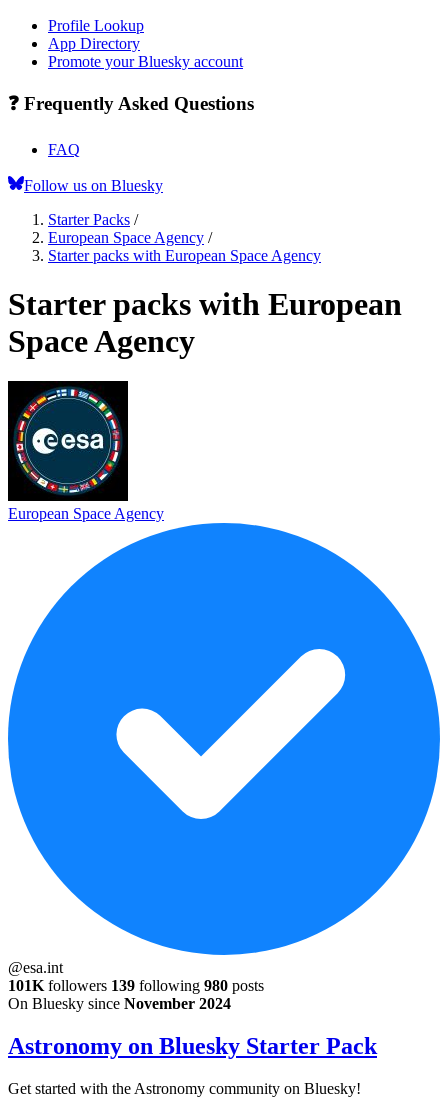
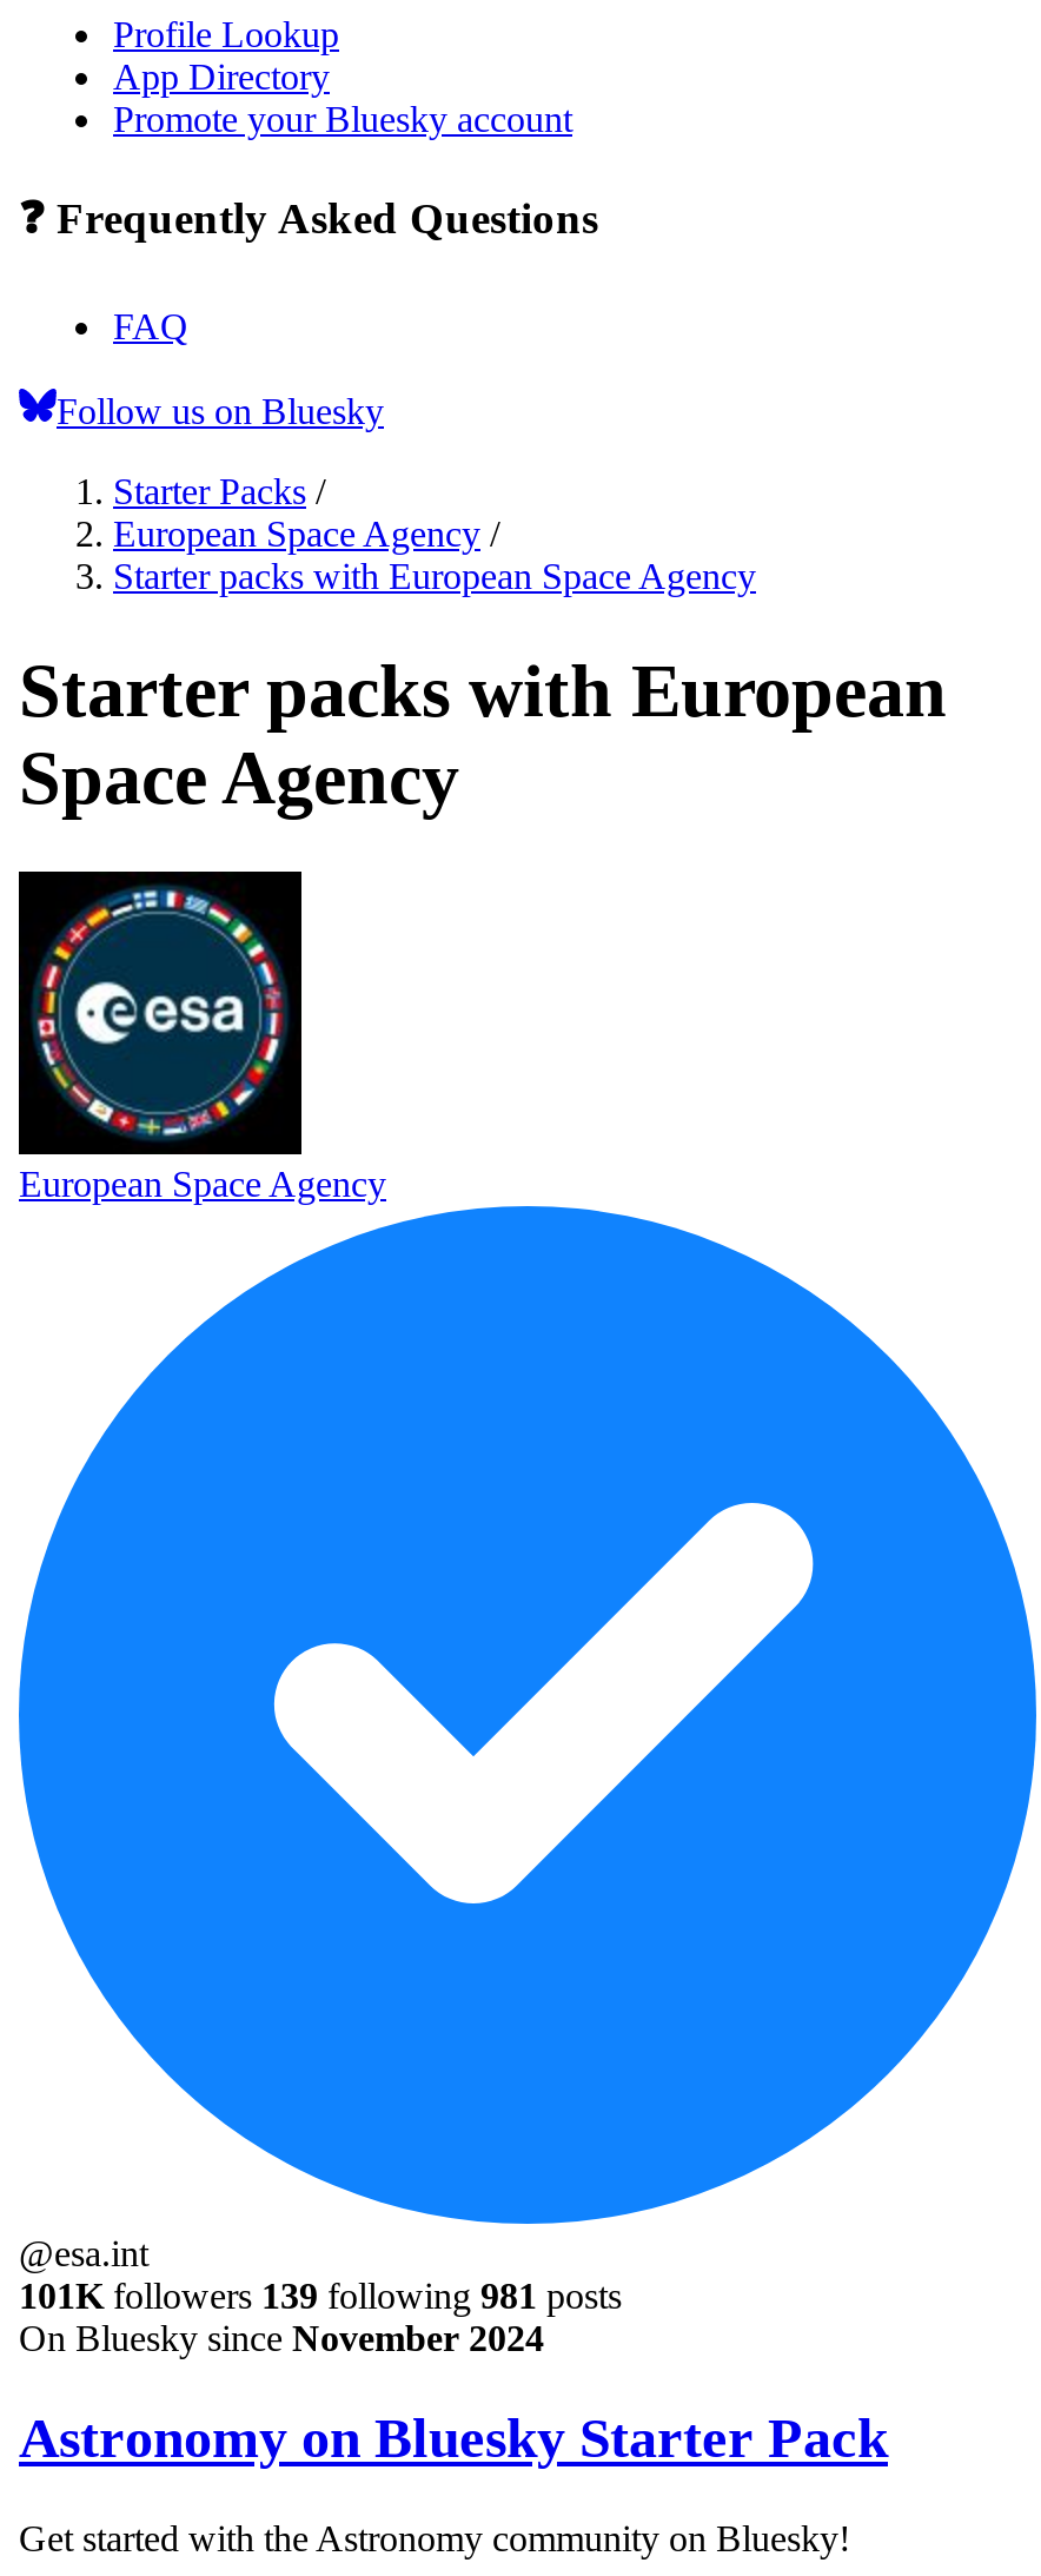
[8,977,264,994] 101K followers 139 following 980 posts -> [19,2277,622,2317] 101K followers 139 following 981 posts

